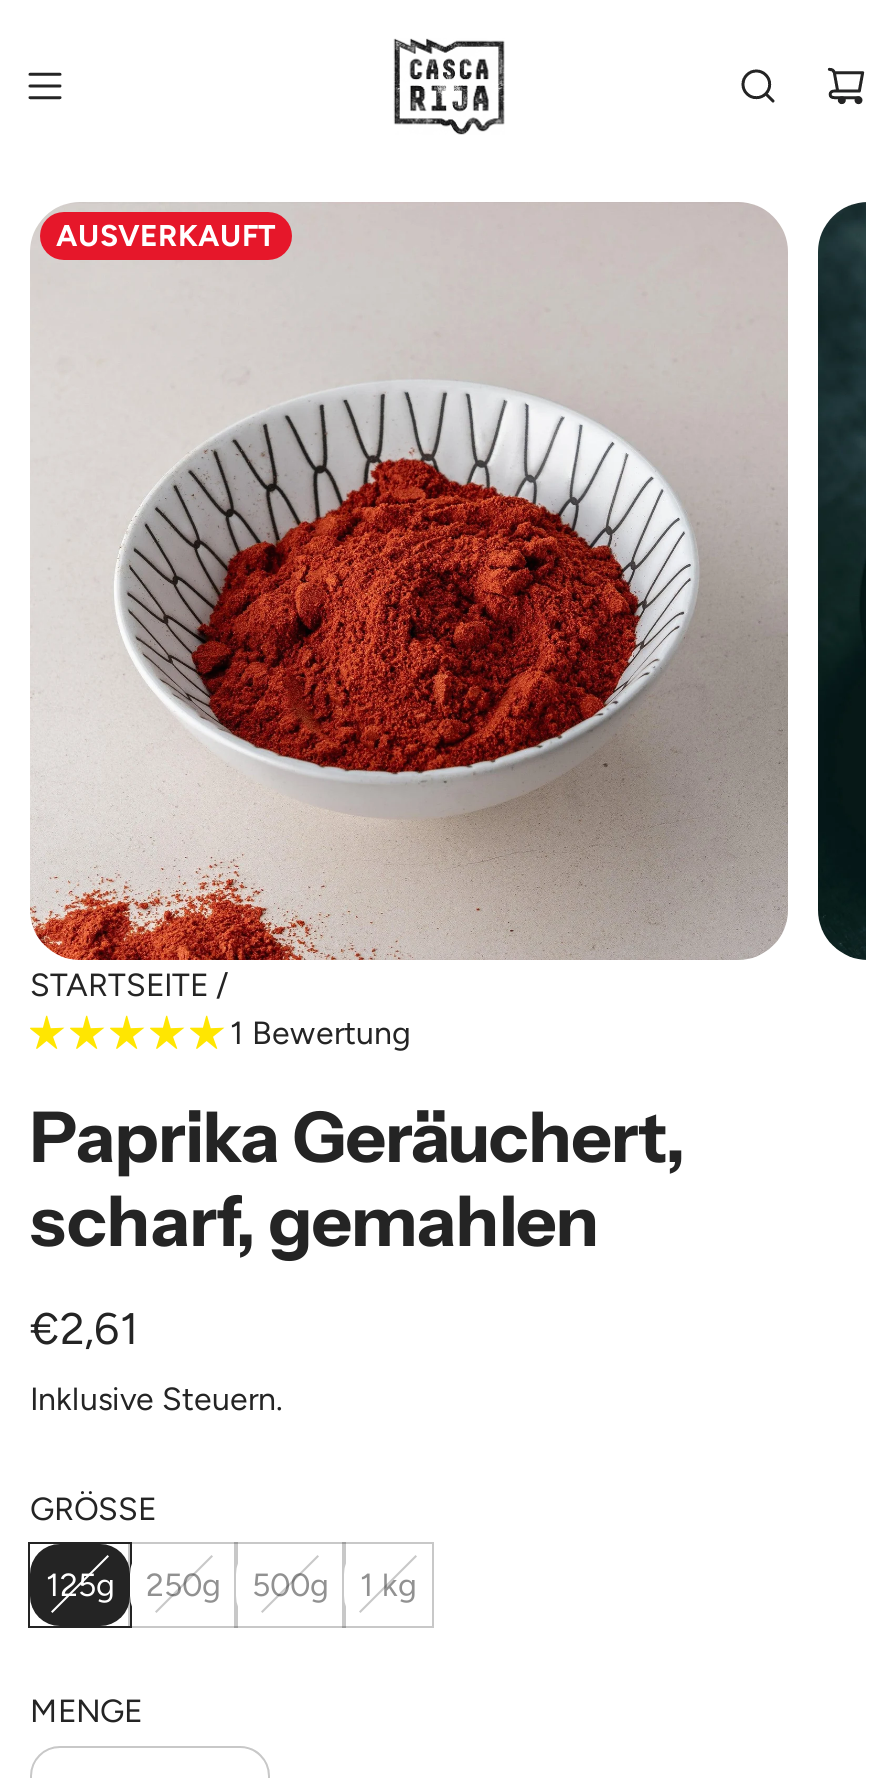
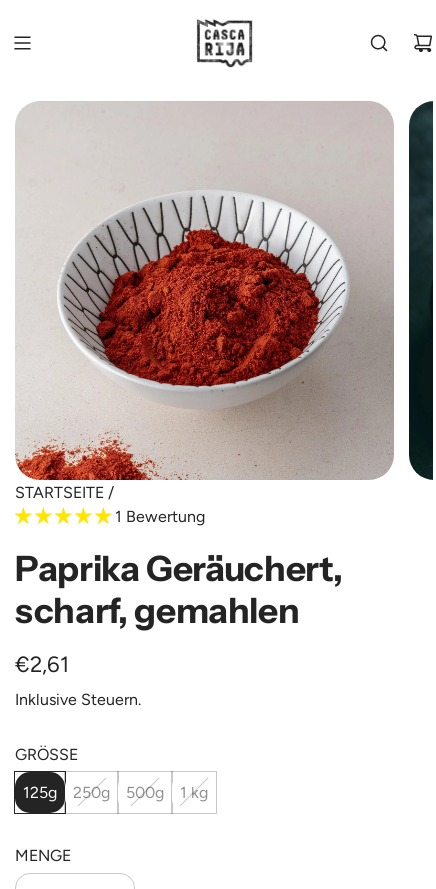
[56,218,276,254] AUSVERKAUFT -> none

